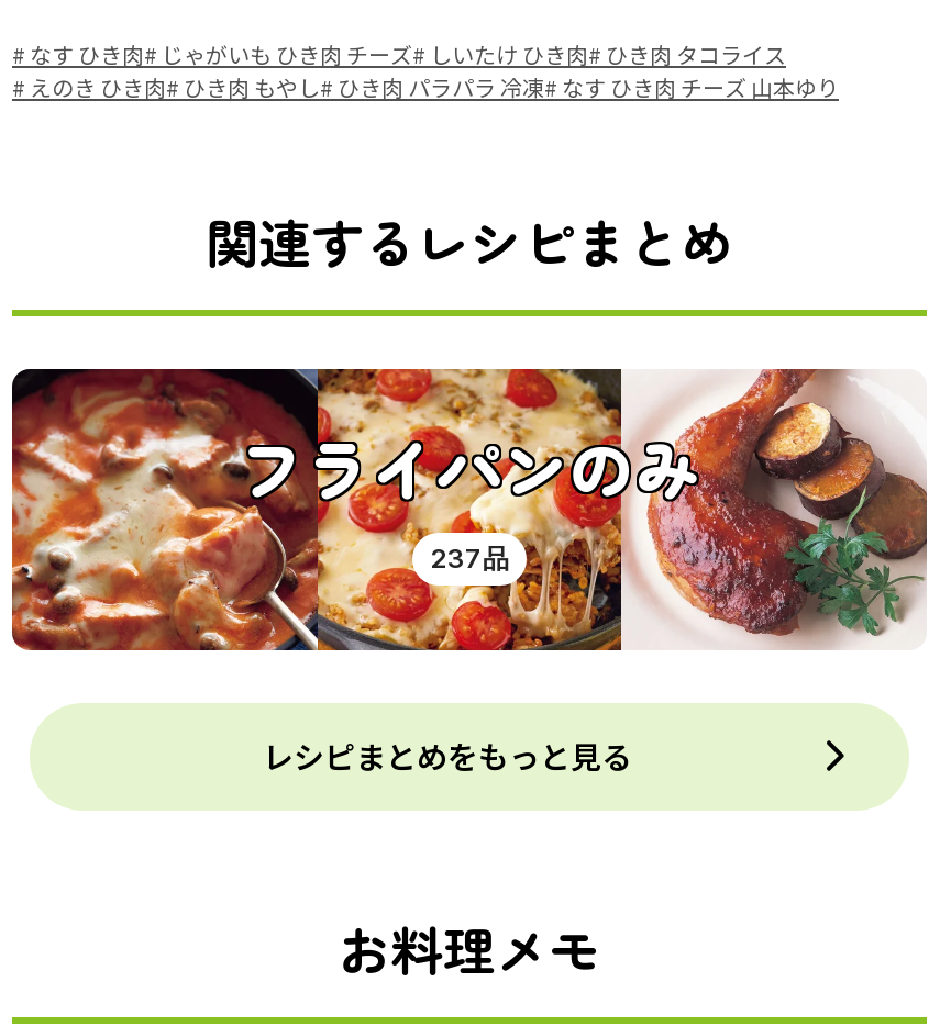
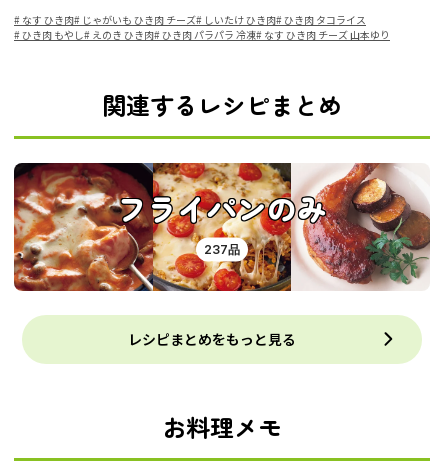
[12,70,839,103] # えのき ひき肉# ひき肉 もやし# ひき肉 パラパラ 冷凍# なす ひき肉 チーズ 山本ゆり -> [14,27,390,42] # ひき肉 もやし# えのき ひき肉# ひき肉 パラパラ 冷凍# なす ひき肉 チーズ 山本ゆり

